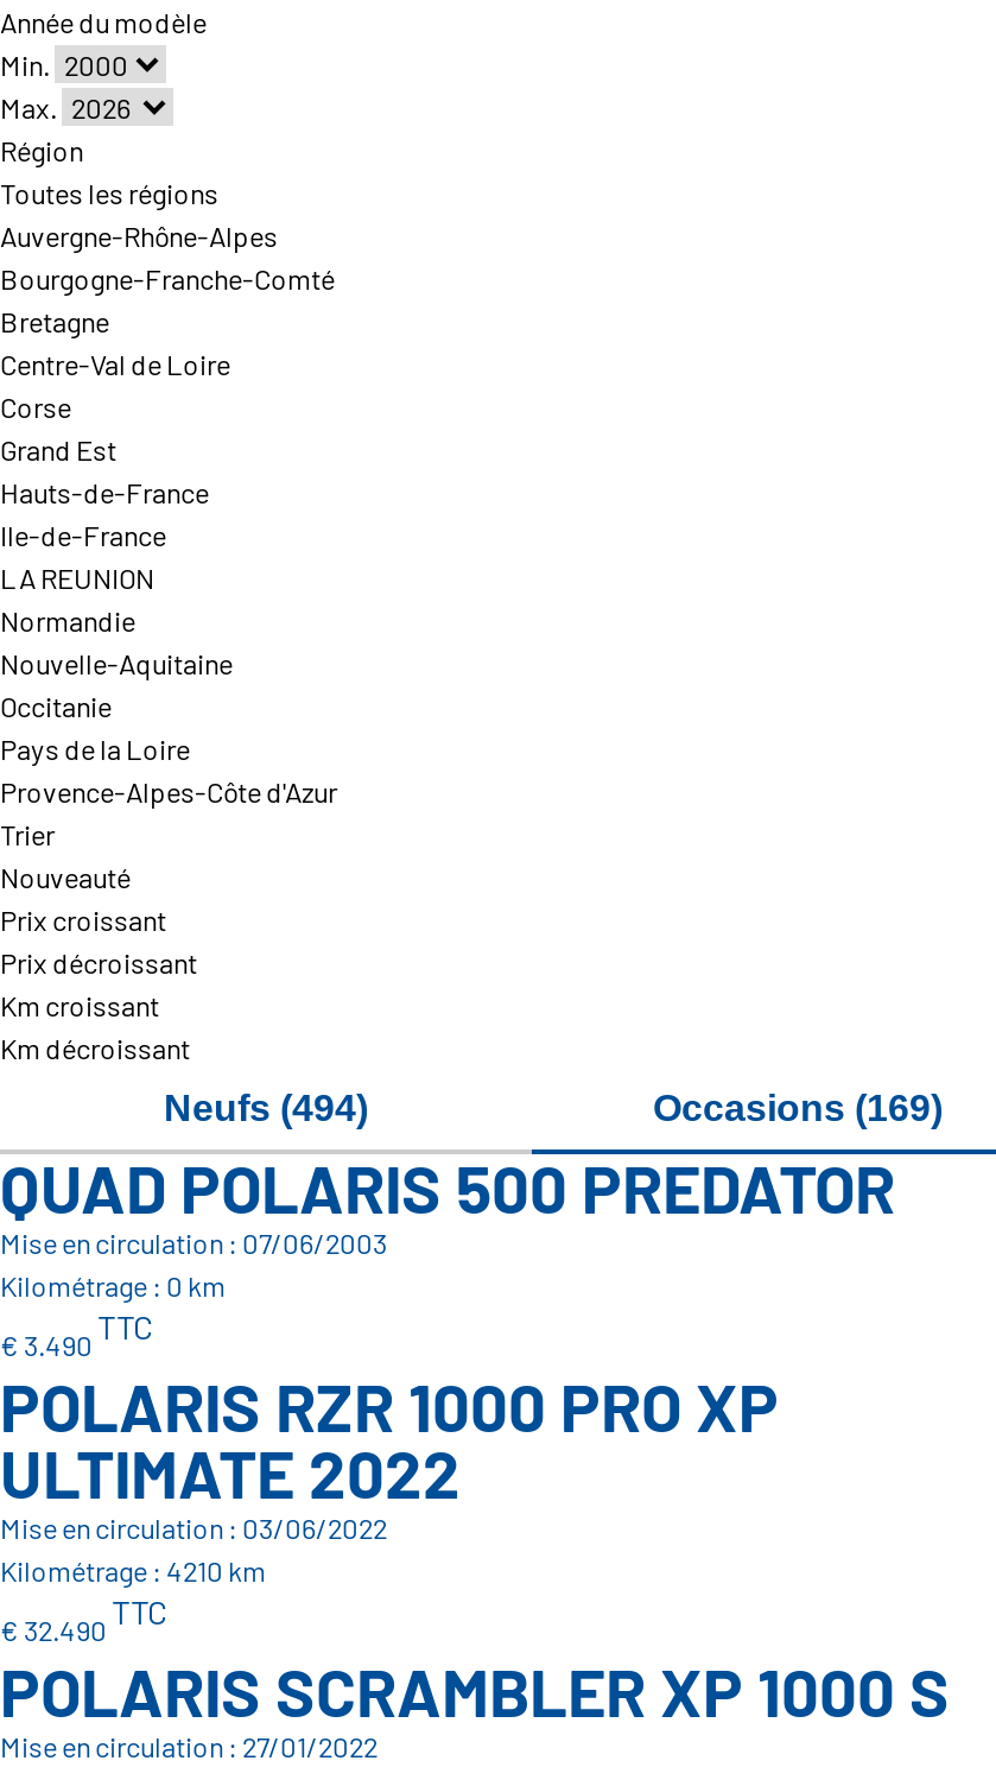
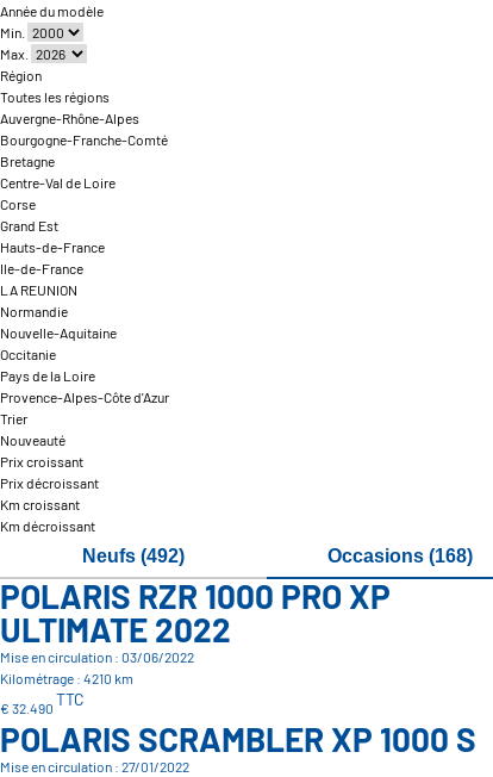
[0,1088,943,1361] Neufs (494) | Occasions (169) | QUAD POLARIS 500 PREDATOR | Mise en circulation : 07/06/2003 | Kilométrage : 0 km | € 3.490TTC -> [82,546,473,566] Neufs (492) | Occasions (168)

